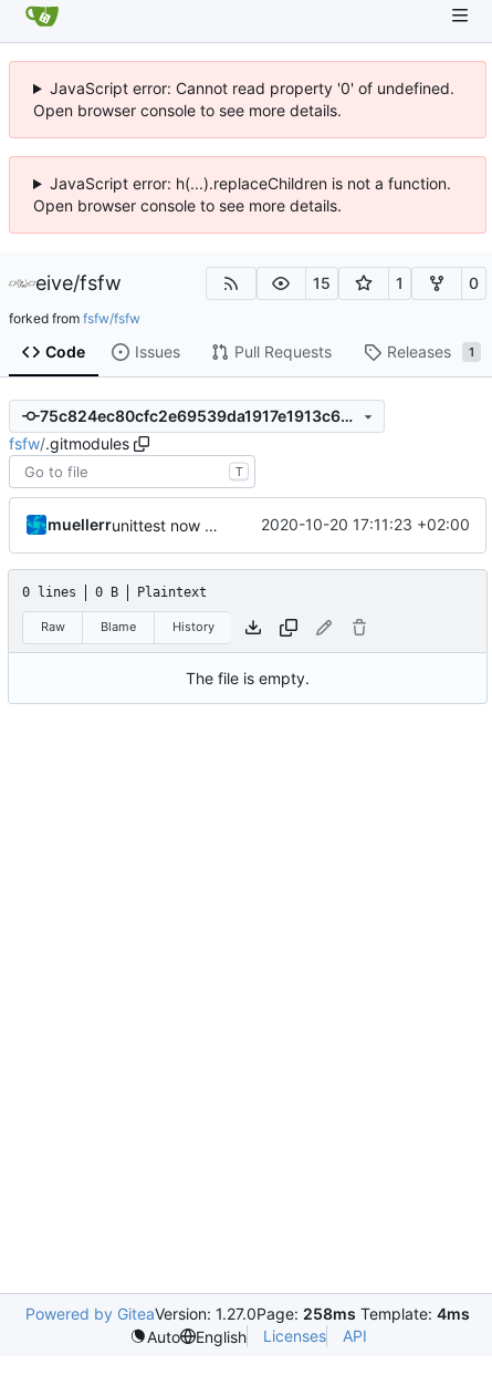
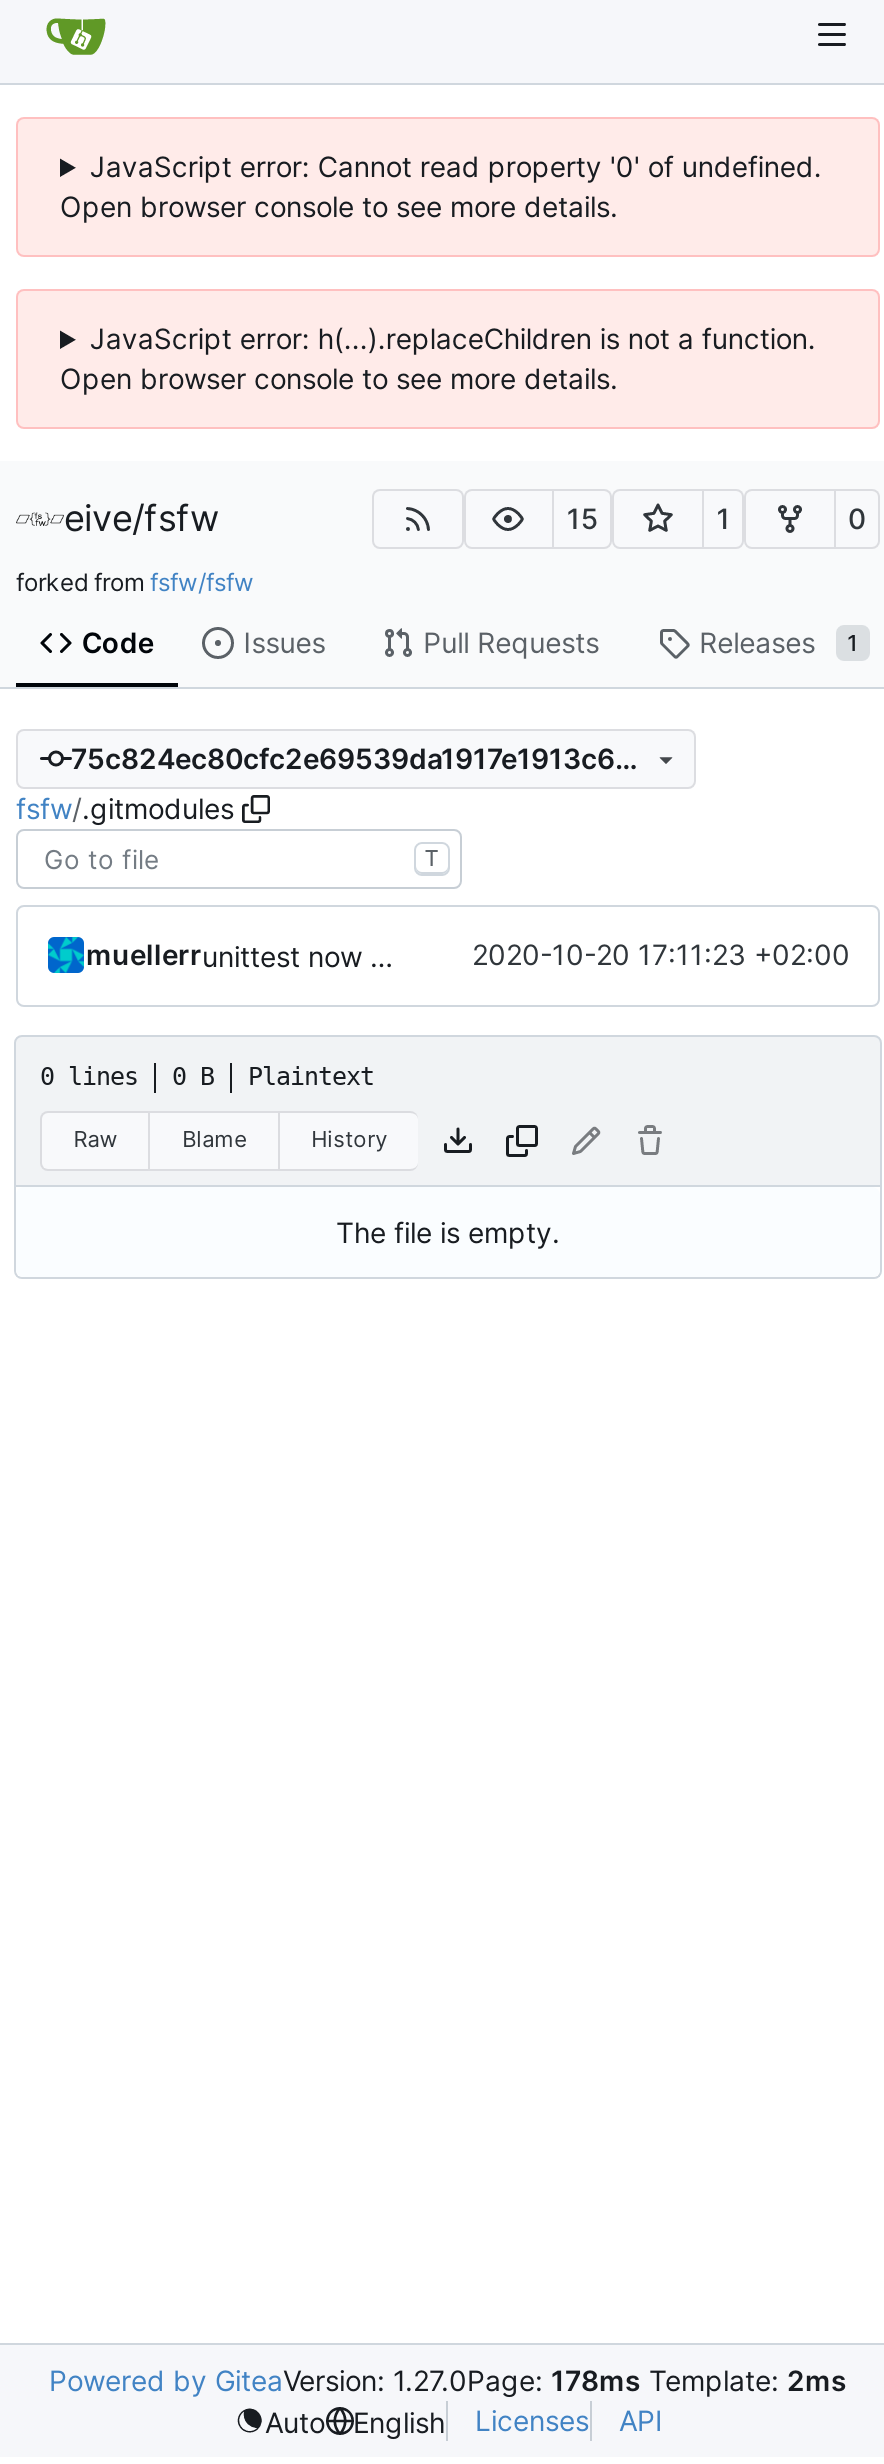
[25,1304,470,1323] Powered by GiteaVersion: 1.27.0Page: 258ms Template: 4ms -> [49,2363,847,2397] Powered by GiteaVersion: 1.27.0Page: 178ms Template: 2ms

